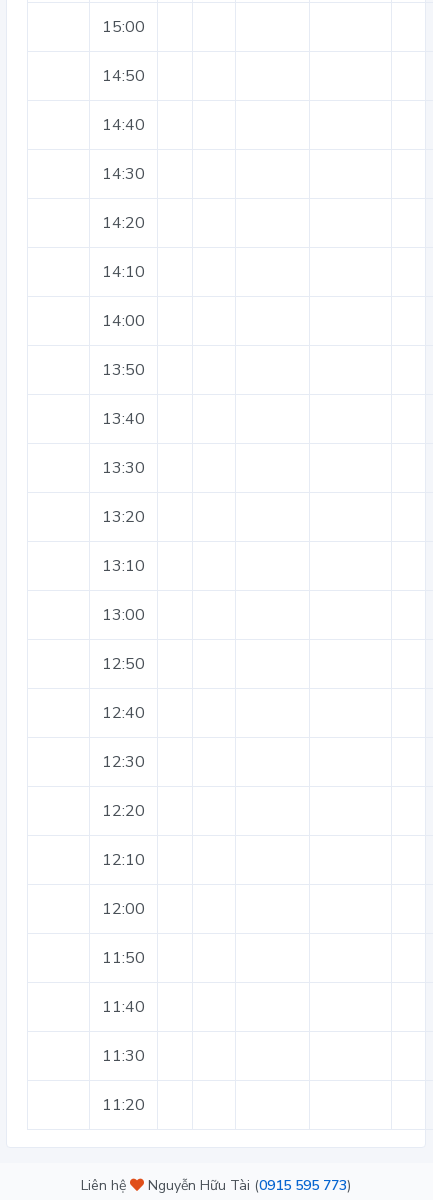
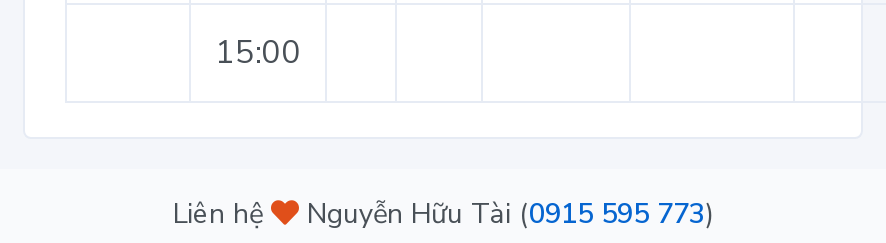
[102,65,145,1116] 14:50 | 14:40 | 14:30 | 14:20 | 14:10 | 14:00 | 13:50 | 13:40 | 13:30 | 13:20 | 13:10 | 13:00 | 12:50 | 12:40 | 12:30 | 12:20 | 12:10 | 12:00 | 11:50 | 11:40 | 11:30 | 11:20 -> none

